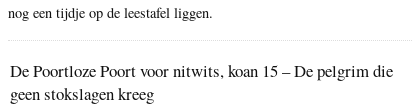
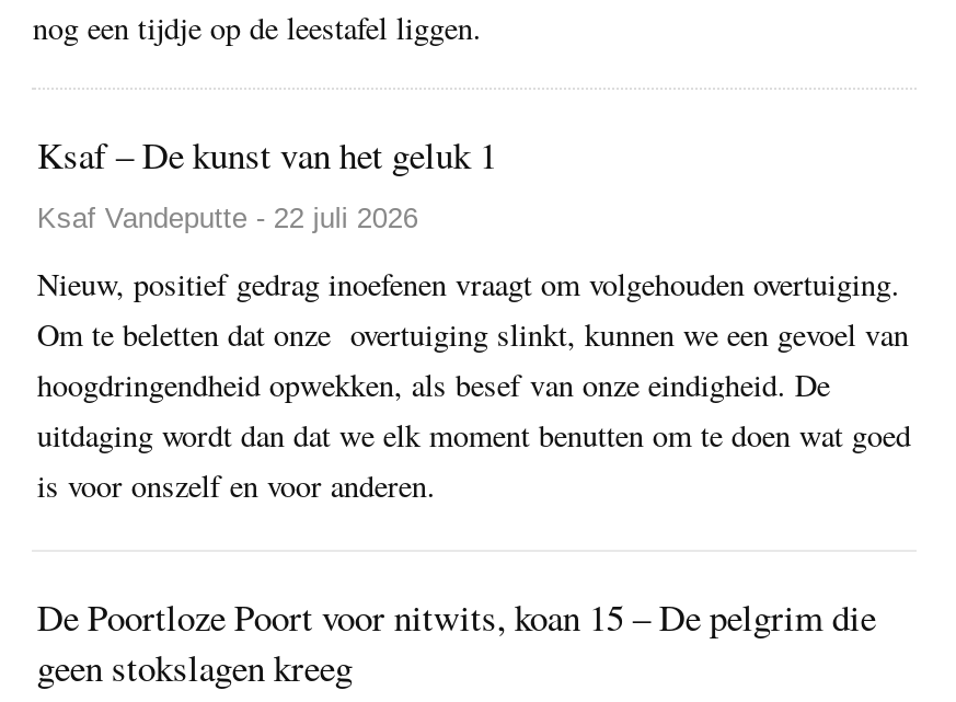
none -> [37,129,911,505] Ksaf – De kunst van het geluk 1 | Ksaf Vandeputte - 22 juli 2026 | Nieuw, positief gedrag inoefenen vraagt om volgehouden overtuiging. | Om te beletten dat onze overtuiging slinkt, kunnen we een gevoel van | hoogdringendheid opwekken, als besef van onze eindigheid. De | uitdaging wordt dan dat we elk moment benutten om te doen wat goed | is voor onszelf en voor anderen.

